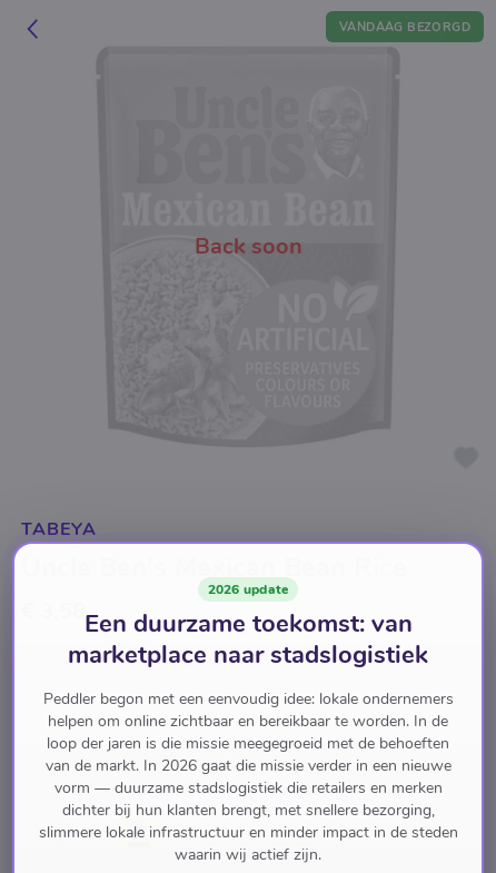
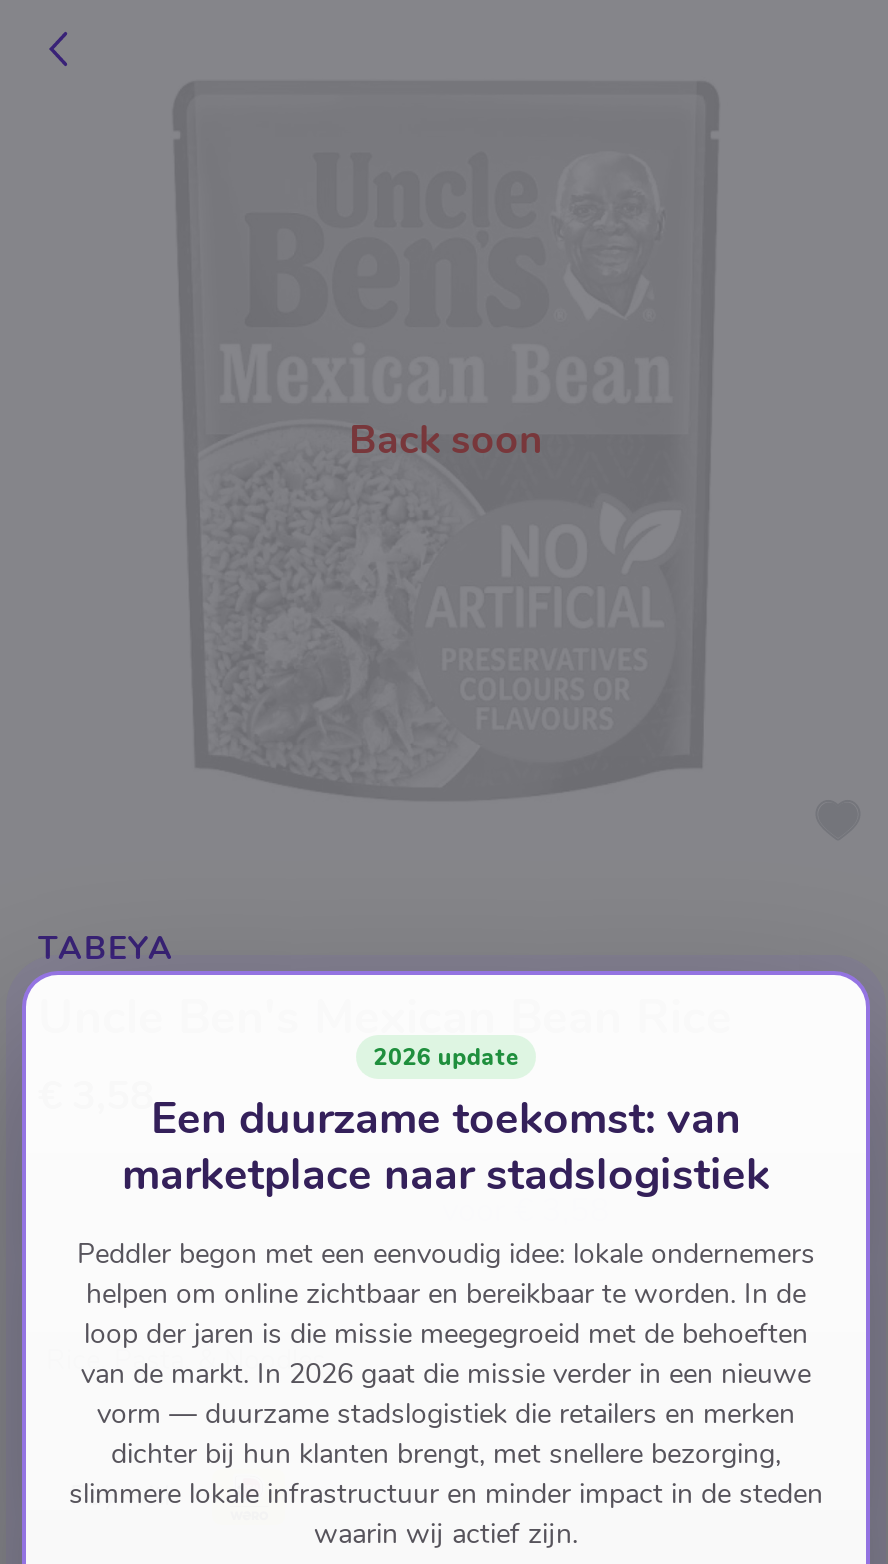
[339,18,470,35] VANDAAG BEZORGD -> none

